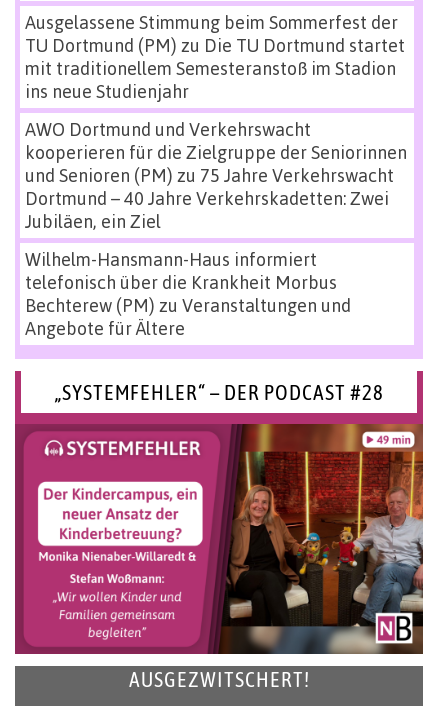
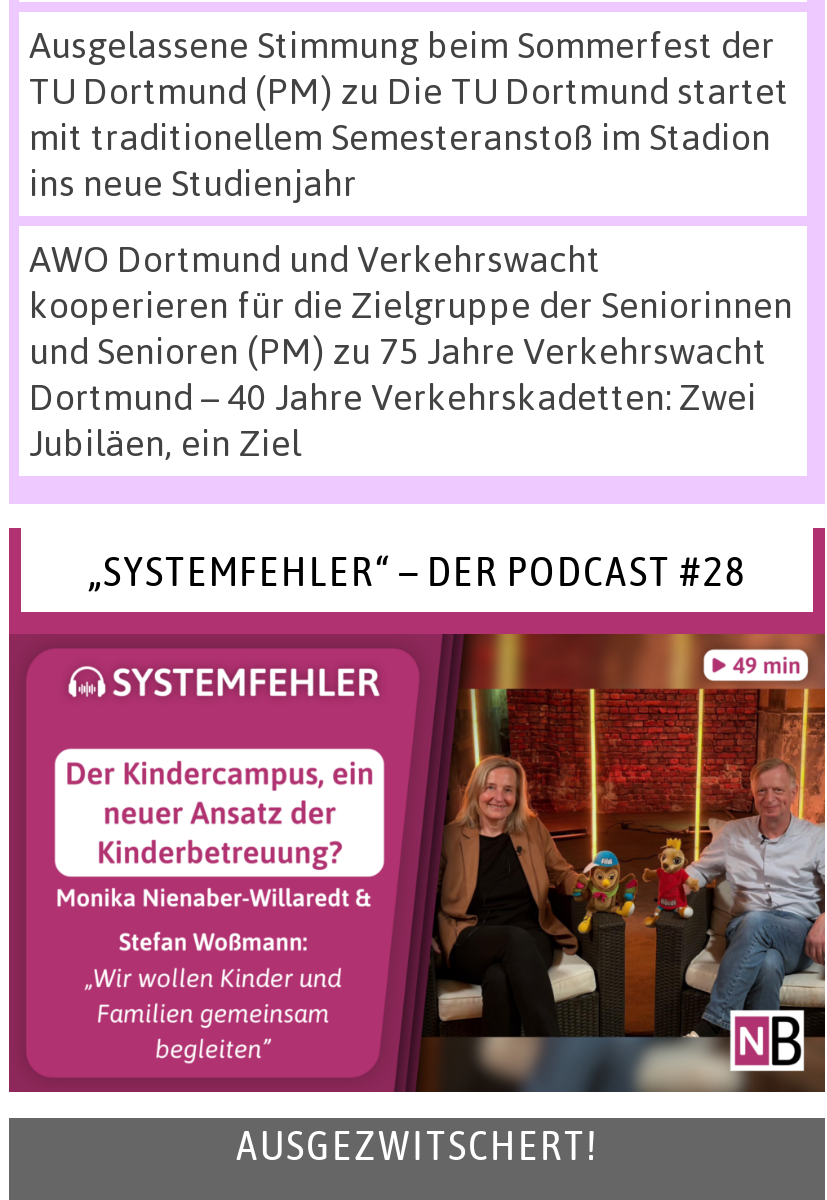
[25,248,351,339] Wilhelm-Hansmann-Haus informiert | telefonisch über die Krankheit Morbus | Bechterew (PM) zu Veranstaltungen und | Angebote für Ältere -> none

